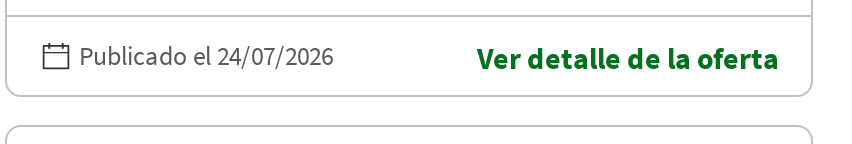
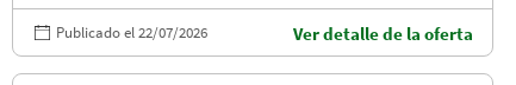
[79,38,333,72] Publicado el 24/07/2026 -> [56,22,207,42] Publicado el 22/07/2026

